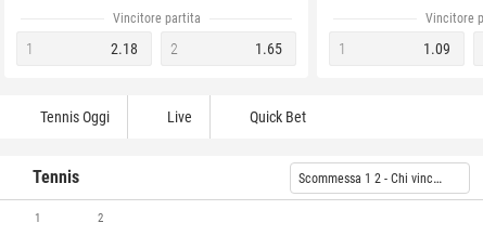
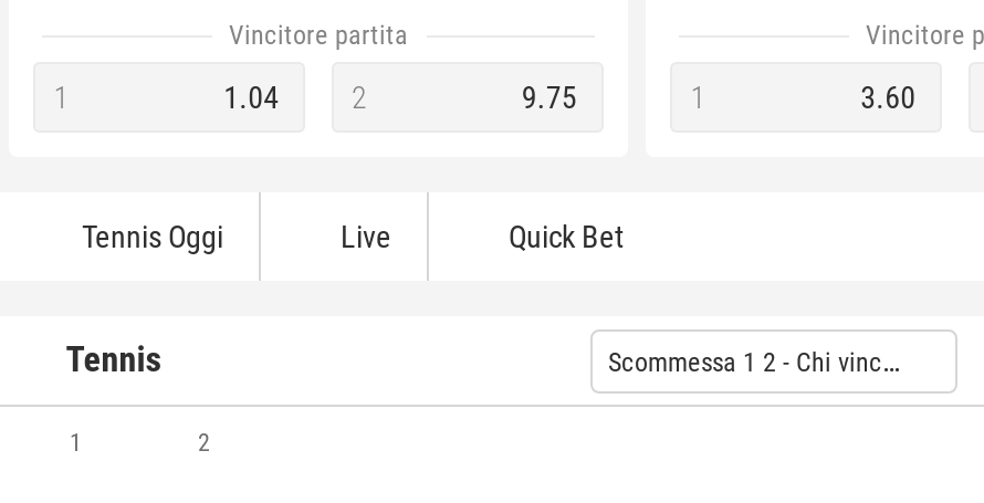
[111,40,138,57] 2.18 -> [224,78,279,114] 1.04
[255,40,282,57] 1.65 -> [522,78,577,114] 9.75
[423,40,451,57] 1.09 -> [860,78,916,114] 3.60

